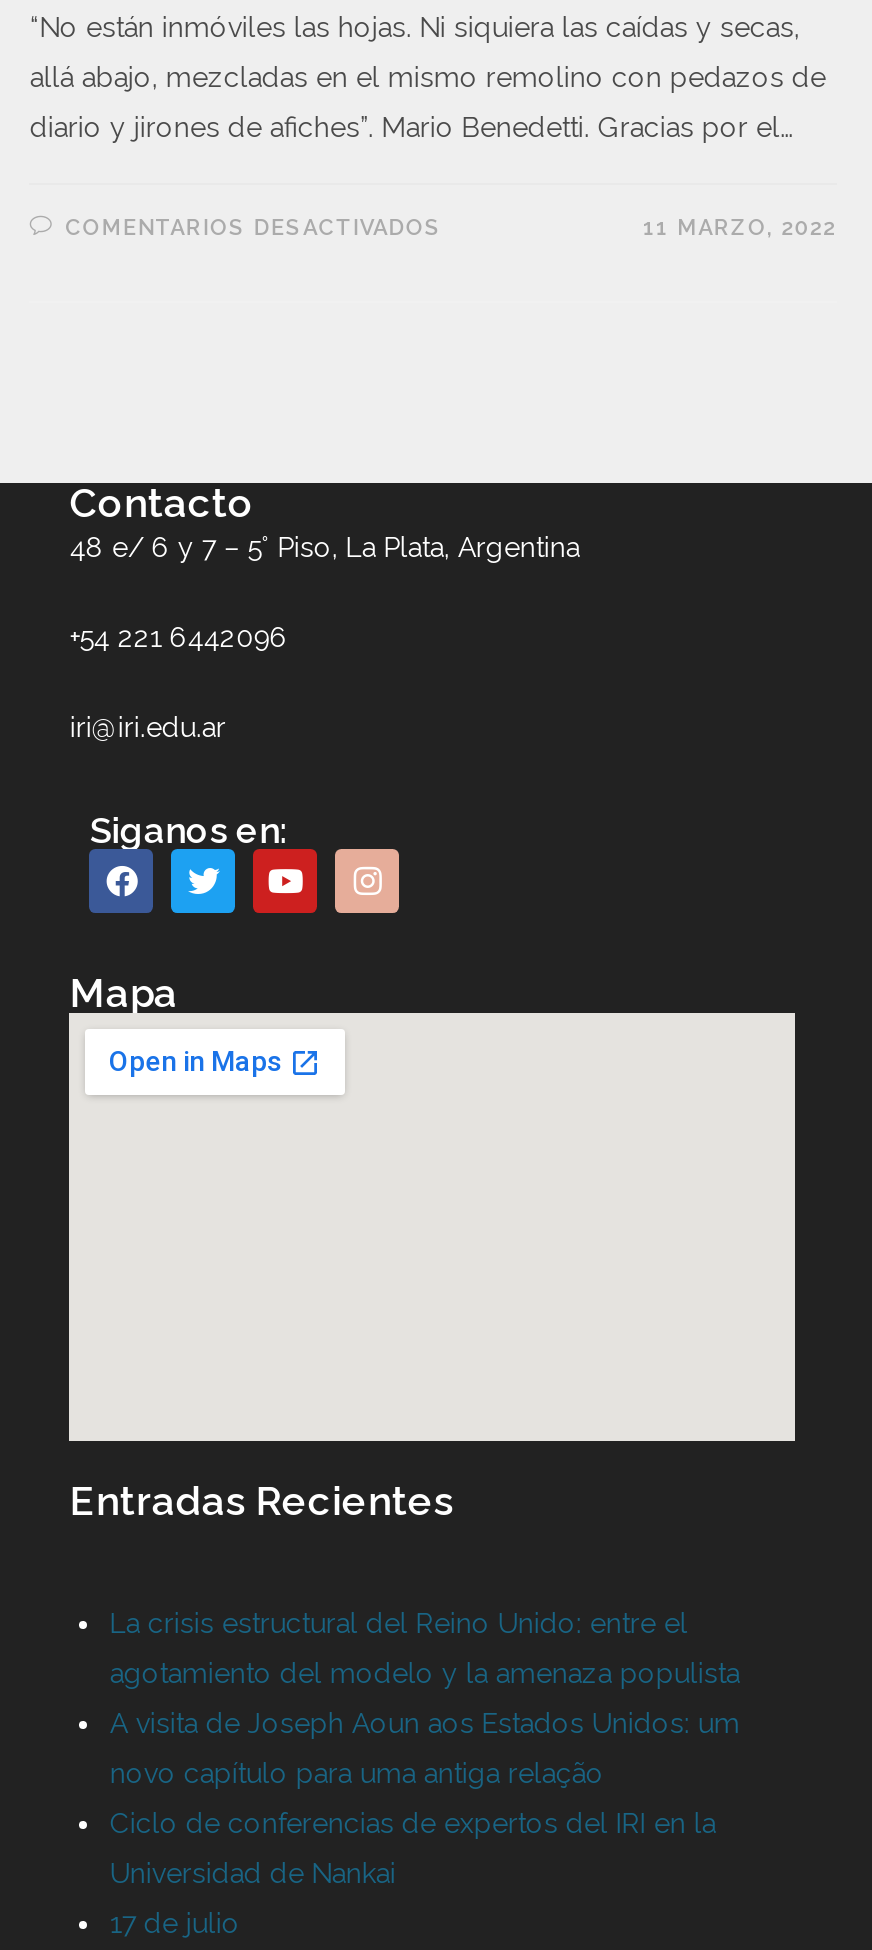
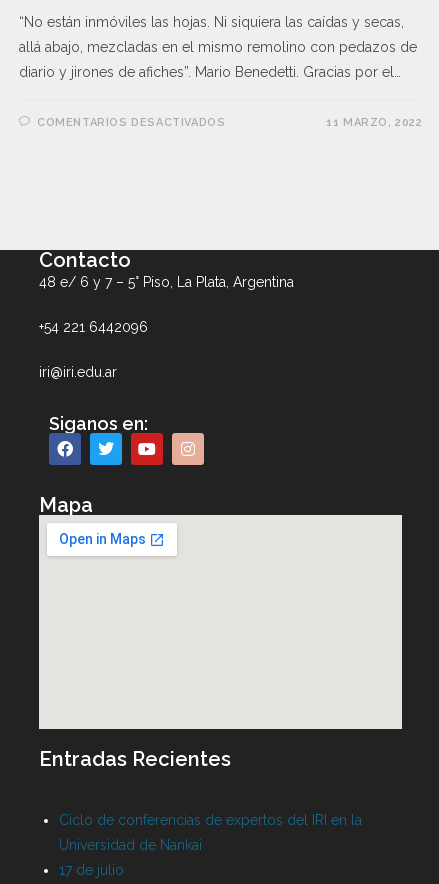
[110,1607,740,1789] La crisis estructural del Reino Unido: entre el | agotamiento del modelo y la amenaza populista | A visita de Joseph Aoun aos Estados Unidos: um | novo capítulo para uma antiga relação -> none

